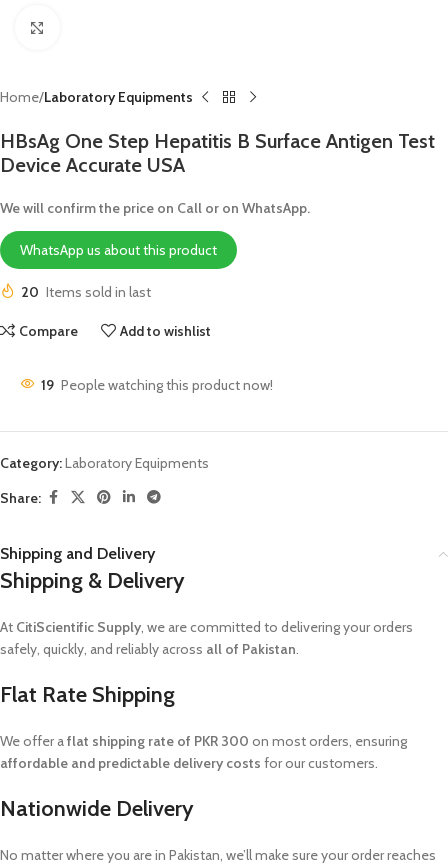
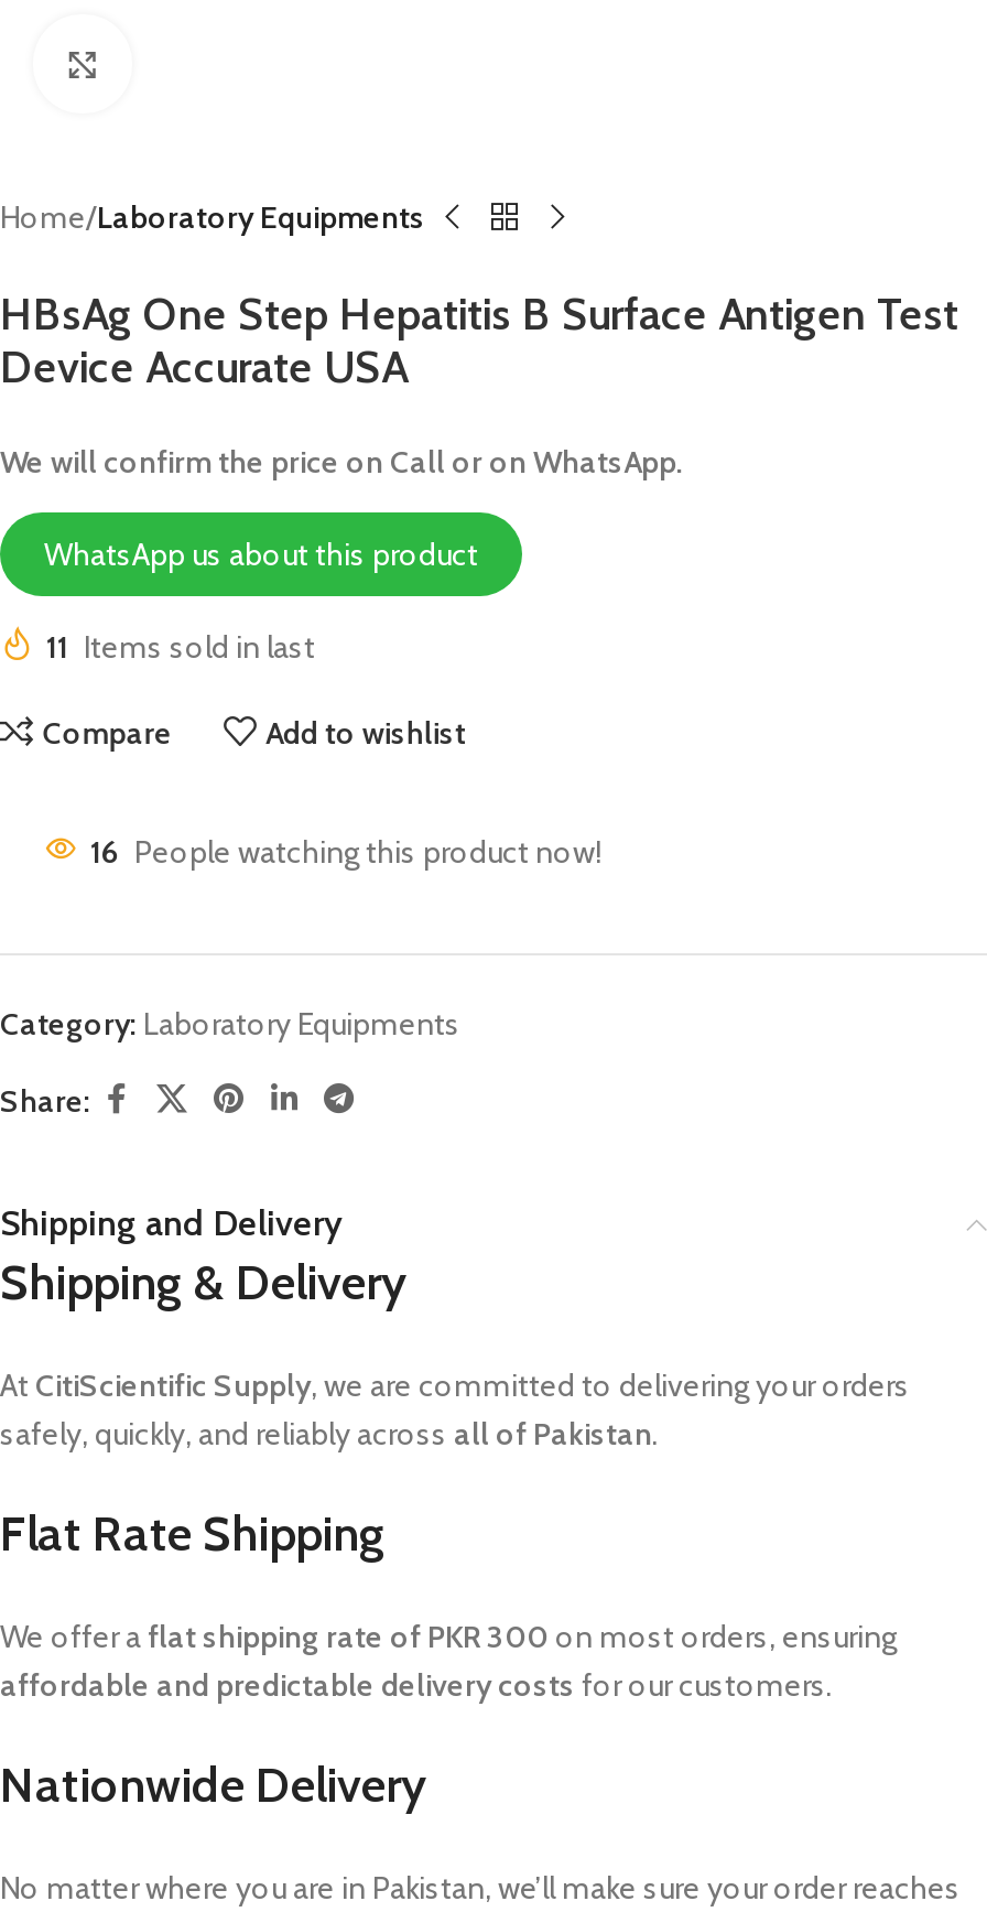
[21,283,151,301] 20 Items sold in last -> [46,627,315,667] 11 Items sold in last
[41,376,273,394] 19 People watching this product now! -> [90,832,601,872] 16 People watching this product now!

